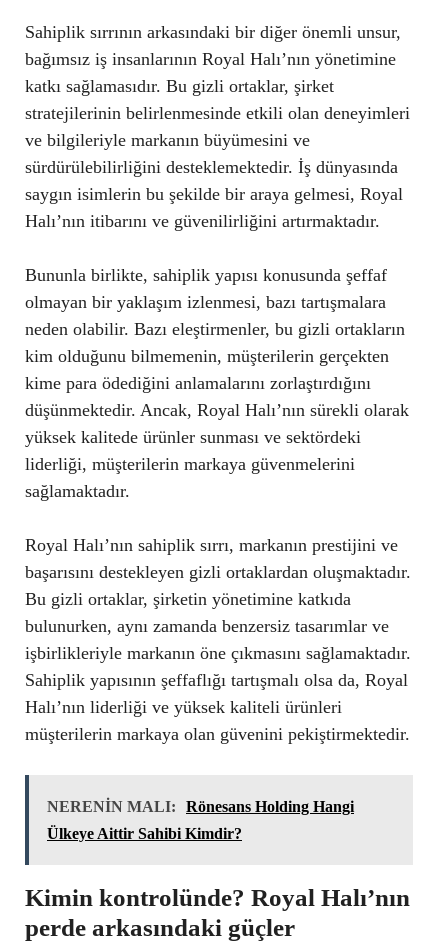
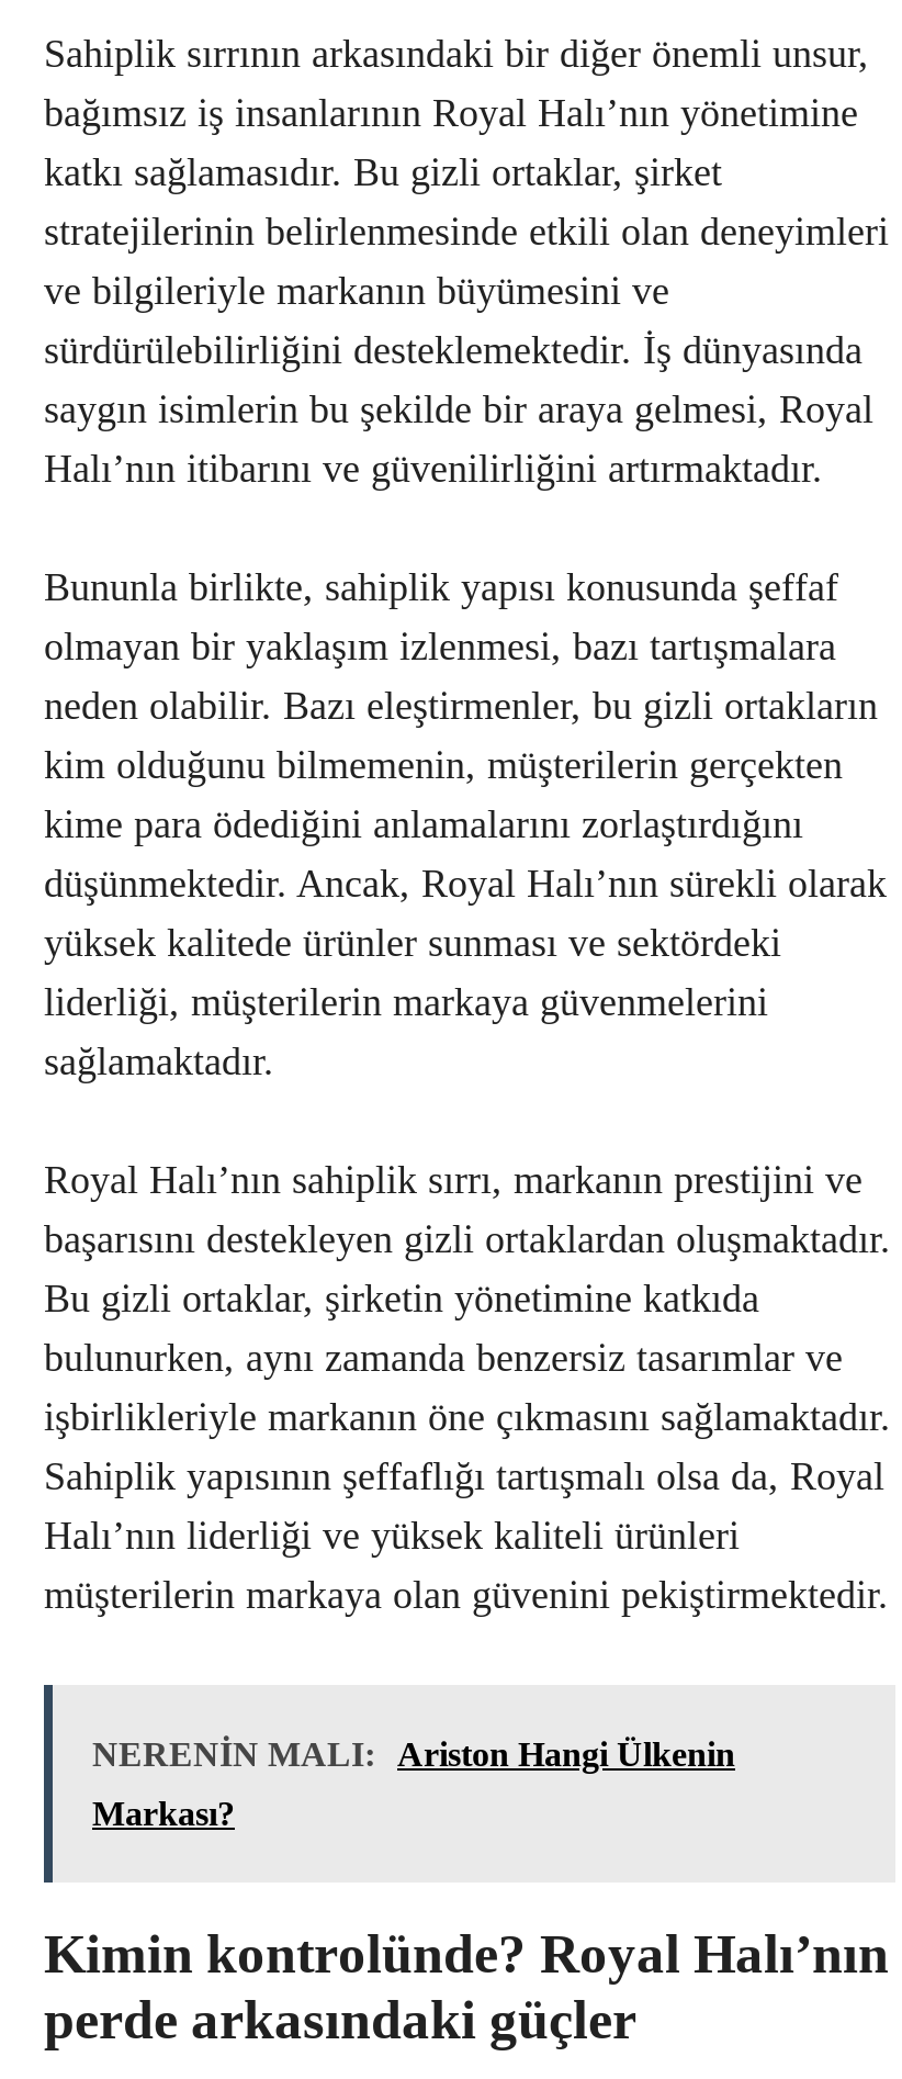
[47,798,354,815] NERENİN MALI: Rönesans Holding Hangi -> [92,1735,735,1773] NERENİN MALI: Ariston Hangi Ülkenin
[47,825,242,842] Ülkeye Aittir Sahibi Kimdir? -> [92,1795,235,1832] Markası?

